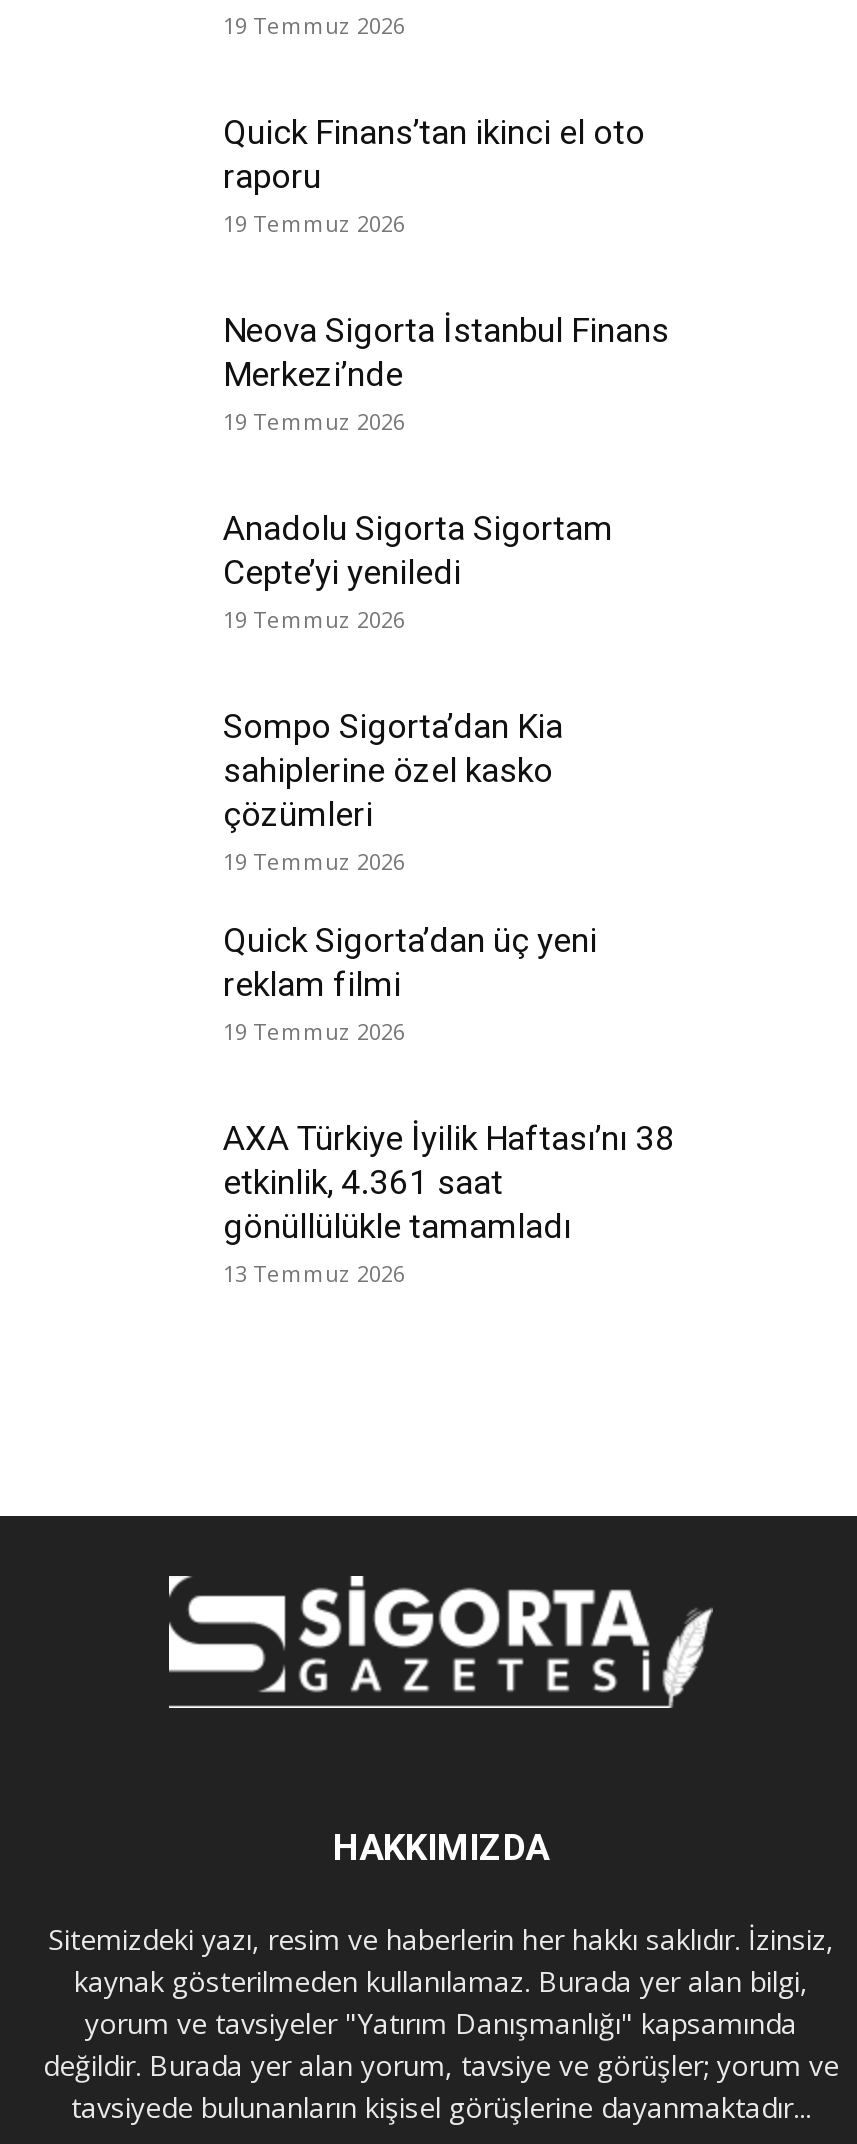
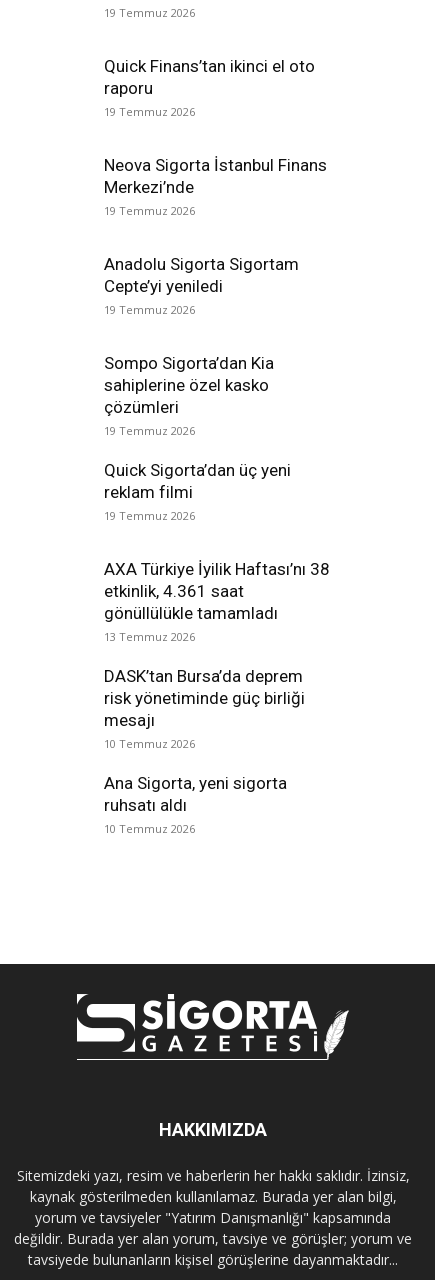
none -> [104,666,305,836] DASK’tan Bursa’da deprem | risk yönetiminde güç birliği | mesajı | 10 Temmuz 2026 | Ana Sigorta, yeni sigorta | ruhsatı aldı | 10 Temmuz 2026

